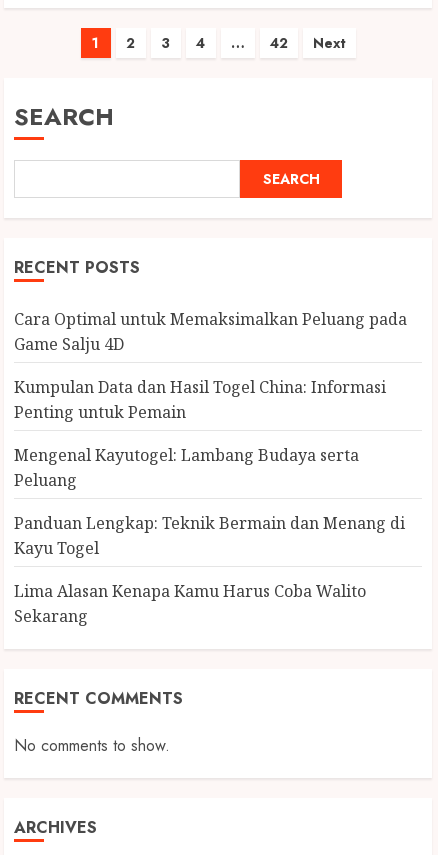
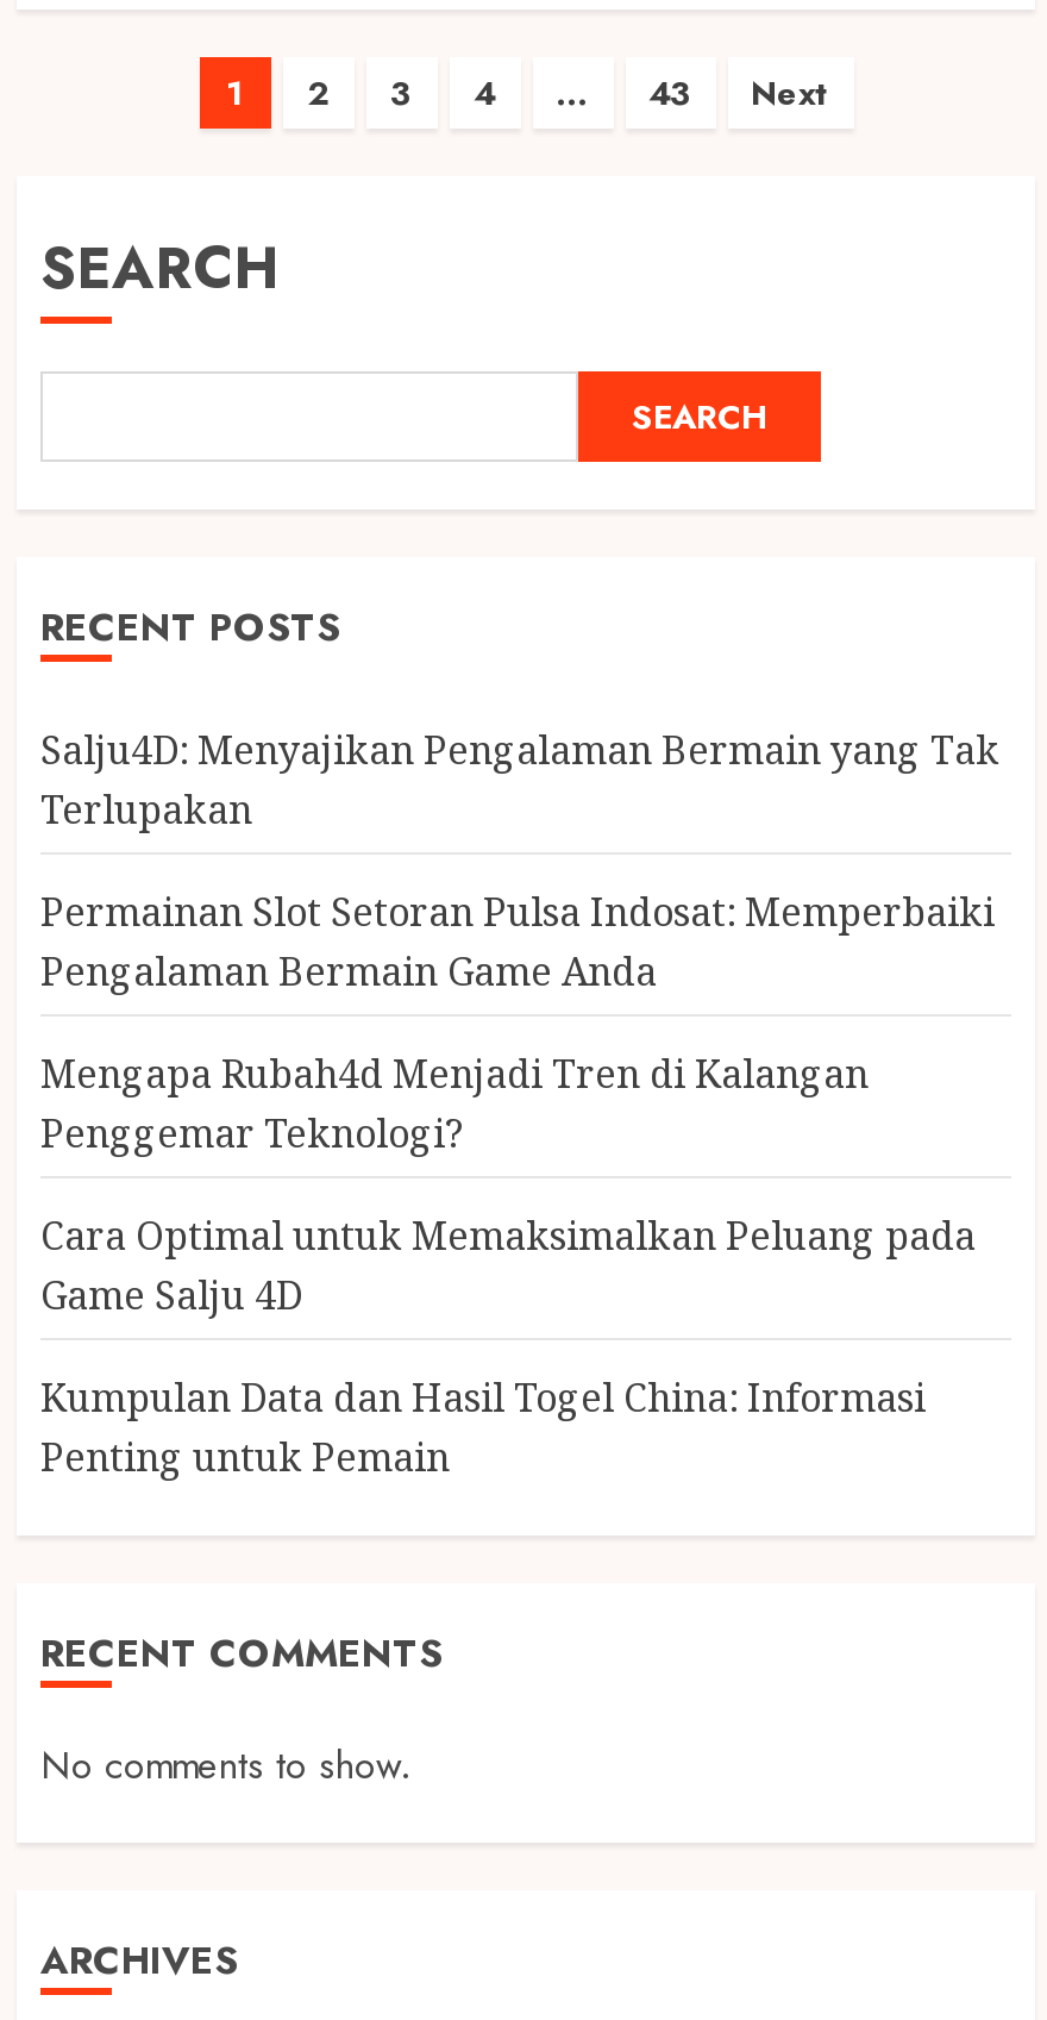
[269,33,287,53] 42 -> [648,69,691,117] 43
none -> [40,724,999,1159] Salju4D: Menyajikan Pengalaman Bermain yang Tak | Terlupakan | Permainan Slot Setoran Pulsa Indosat: Memperbaiki | Pengalaman Bermain Game Anda | Mengapa Rubah4d Menjadi Tren di Kalangan | Penggemar Teknologi?
moved [14,308,407,423] -> [40,1209,976,1483]: Cara Optimal untuk Memaksimalkan Peluang pada | Game Salju 4D | Kumpulan Data dan Hasil Togel China: Informasi | Penting untuk Pemain
[14,444,405,627] Mengenal Kayutogel: Lambang Budaya serta | Peluang | Panduan Lengkap: Teknik Bermain dan Menang di | Kayu Togel | Lima Alasan Kenapa Kamu Harus Coba Walito | Sekarang -> none

